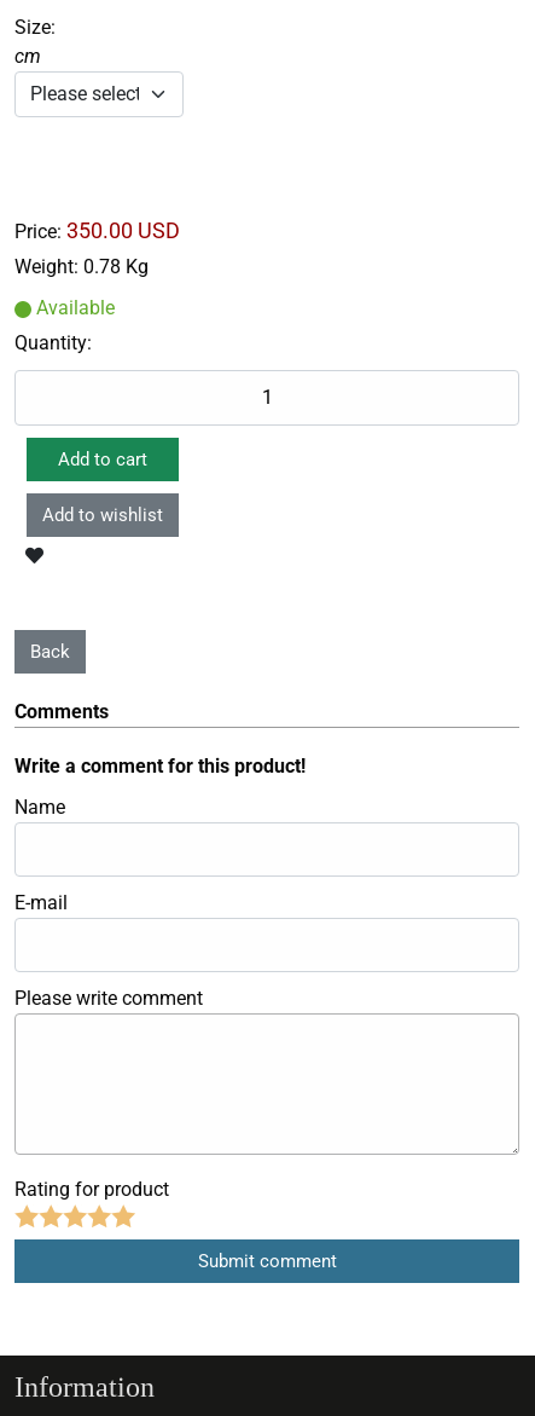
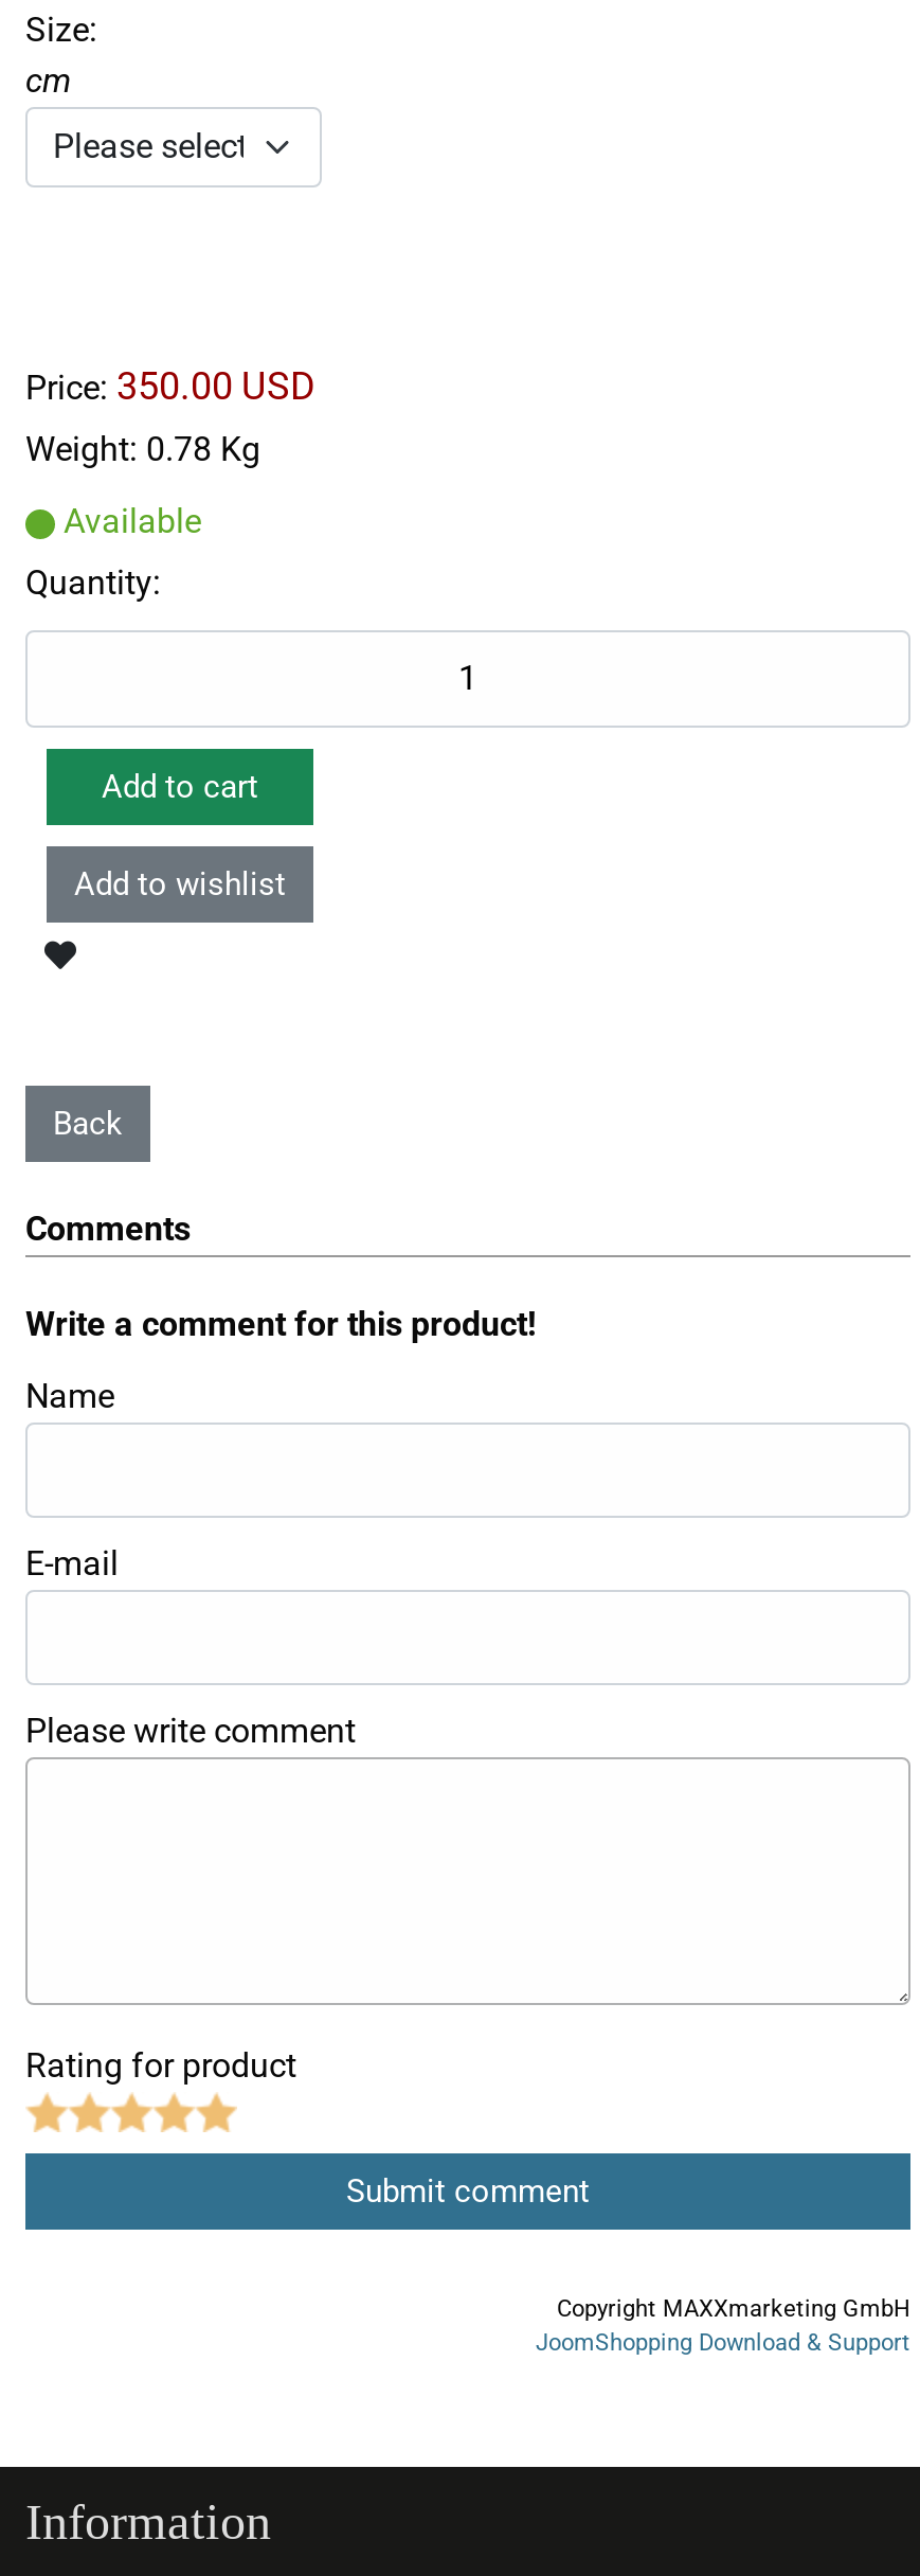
none -> [536,2296,910,2357] Copyright MAXXmarketing GmbH | JoomShopping Download & Support

